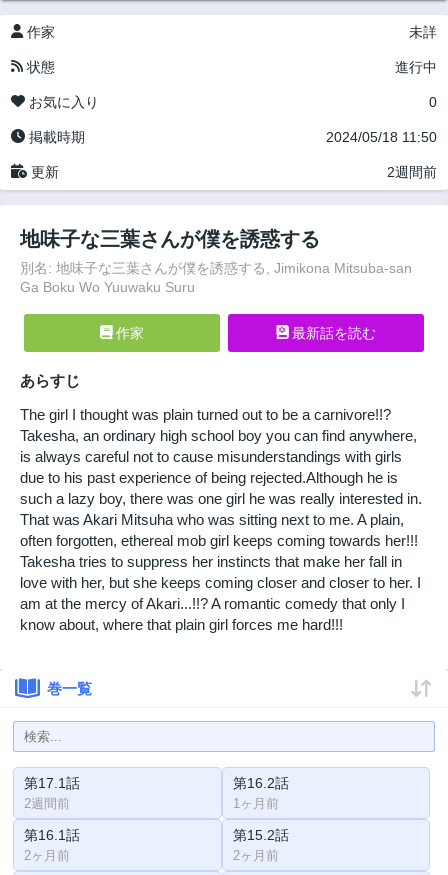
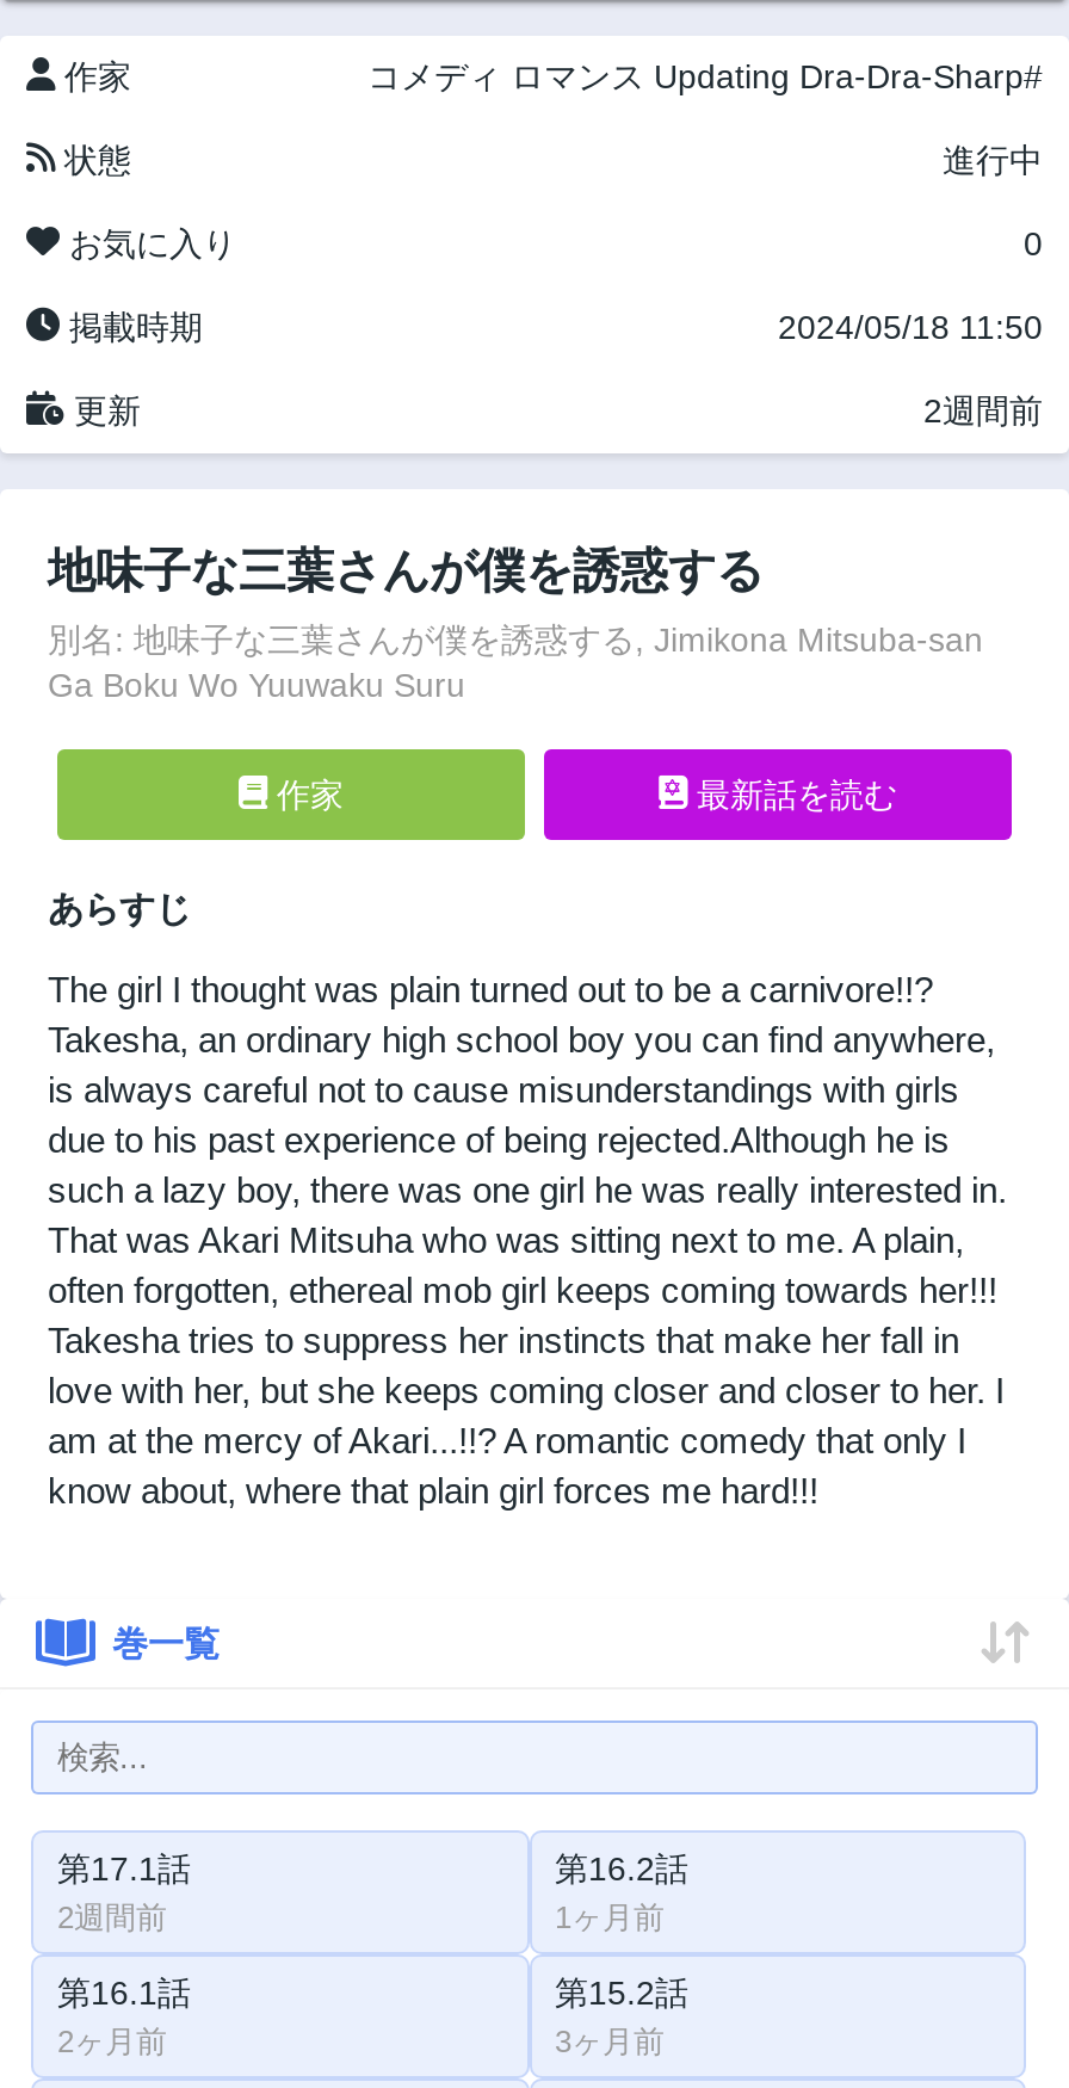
[409,24,437,40] 未詳 -> [367,57,1043,95] コメディ ロマンス Updating Dra-Dra-Sharp#
[232,848,278,863] 2ヶ月前 -> [555,2023,665,2059] 3ヶ月前

